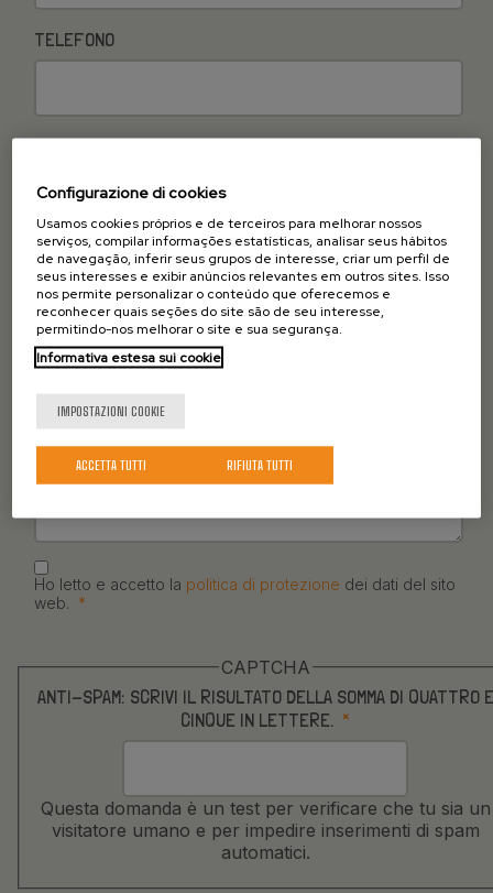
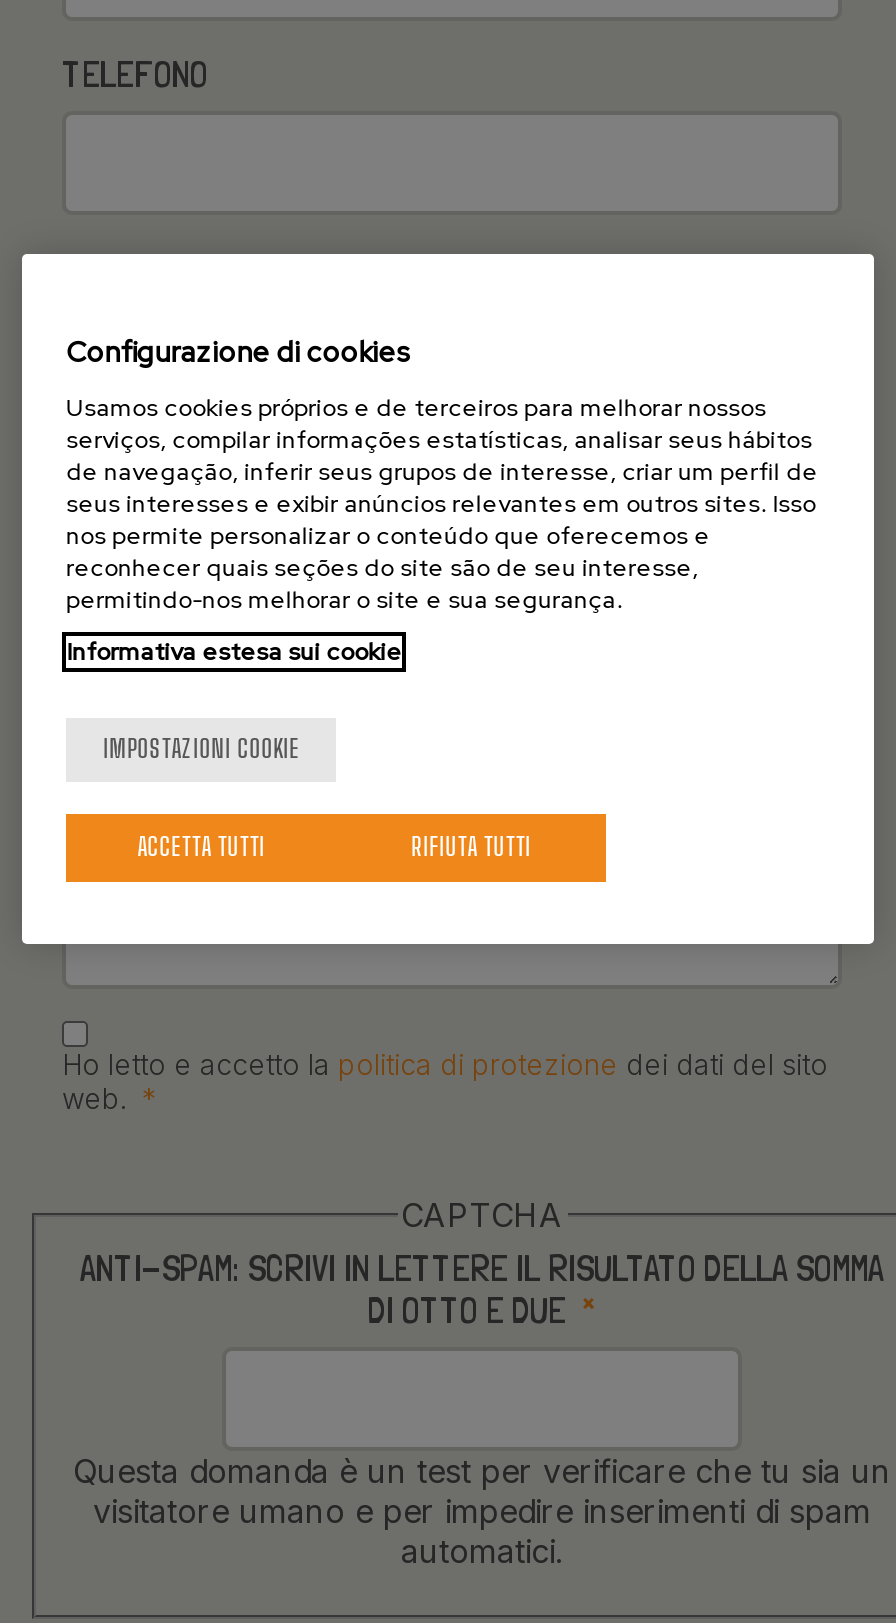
[37,684,493,731] ANTI-SPAM: SCRIVI IL RISULTATO DELLA SOMMA DI QUATTRO E | CINQUE IN LETTERE. -> [80,1246,884,1330] ANTI-SPAM: SCRIVI IN LETTERE IL RISULTATO DELLA SOMMA | DI OTTO E DUE

